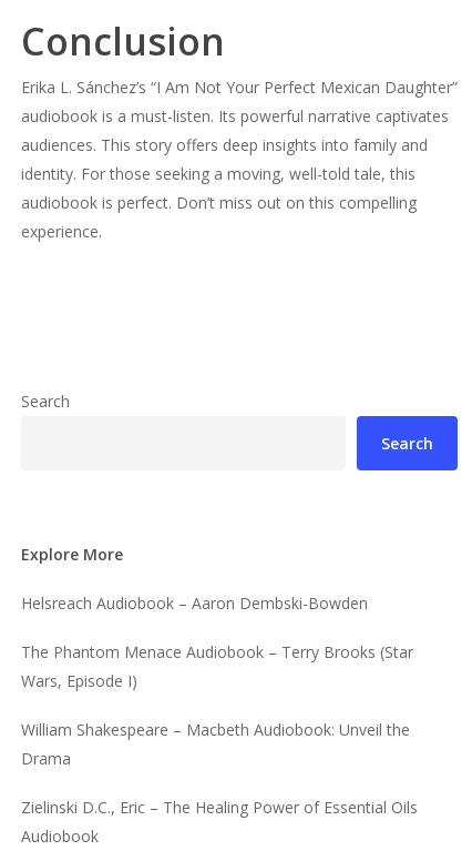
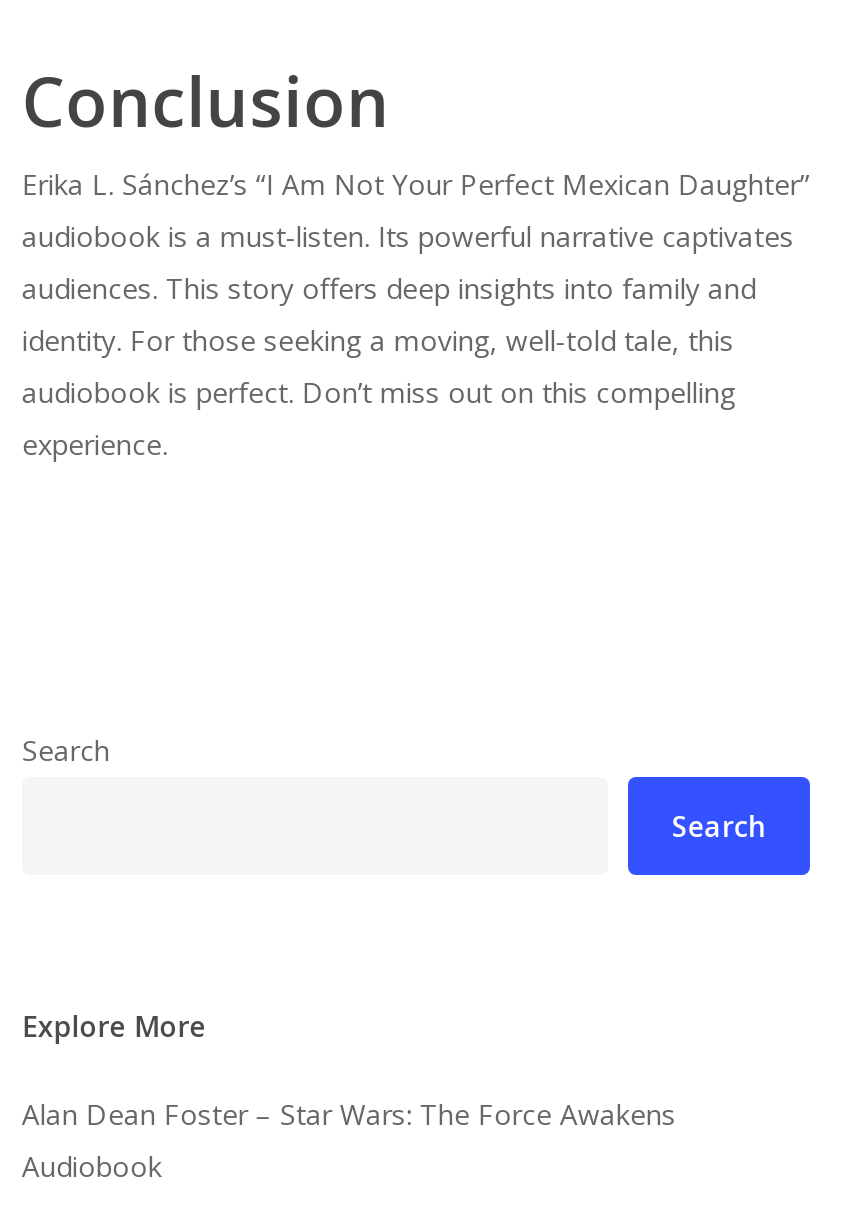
[21,593,418,818] Helsreach Audiobook – Aaron Dembski-Bowden | The Phantom Menace Audiobook – Terry Brooks (Star | Wars, Episode I) | William Shakespeare – Macbeth Audiobook: Unveil the | Drama | Zielinski D.C., Eric – The Healing Power of Essential Oils -> [22,1096,676,1134] Alan Dean Foster – Star Wars: The Force Awakens

